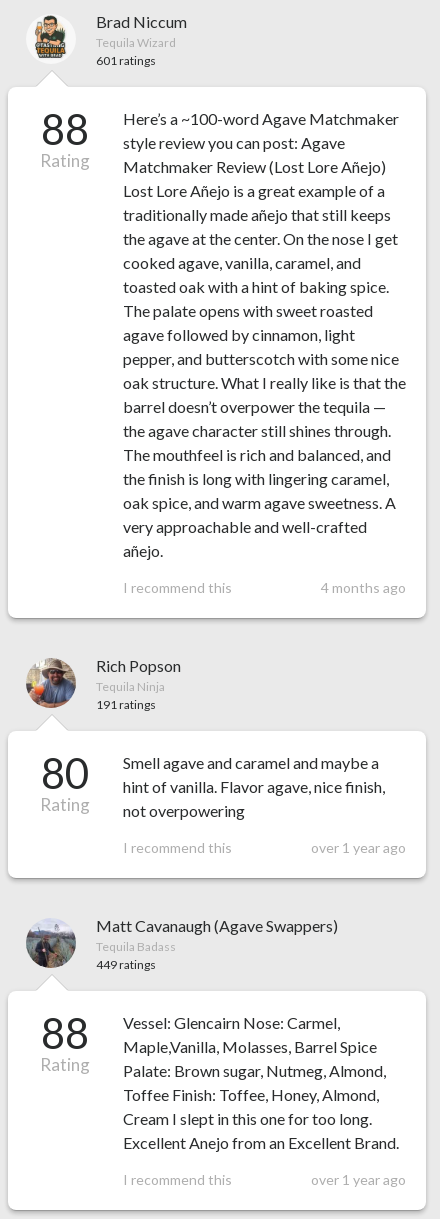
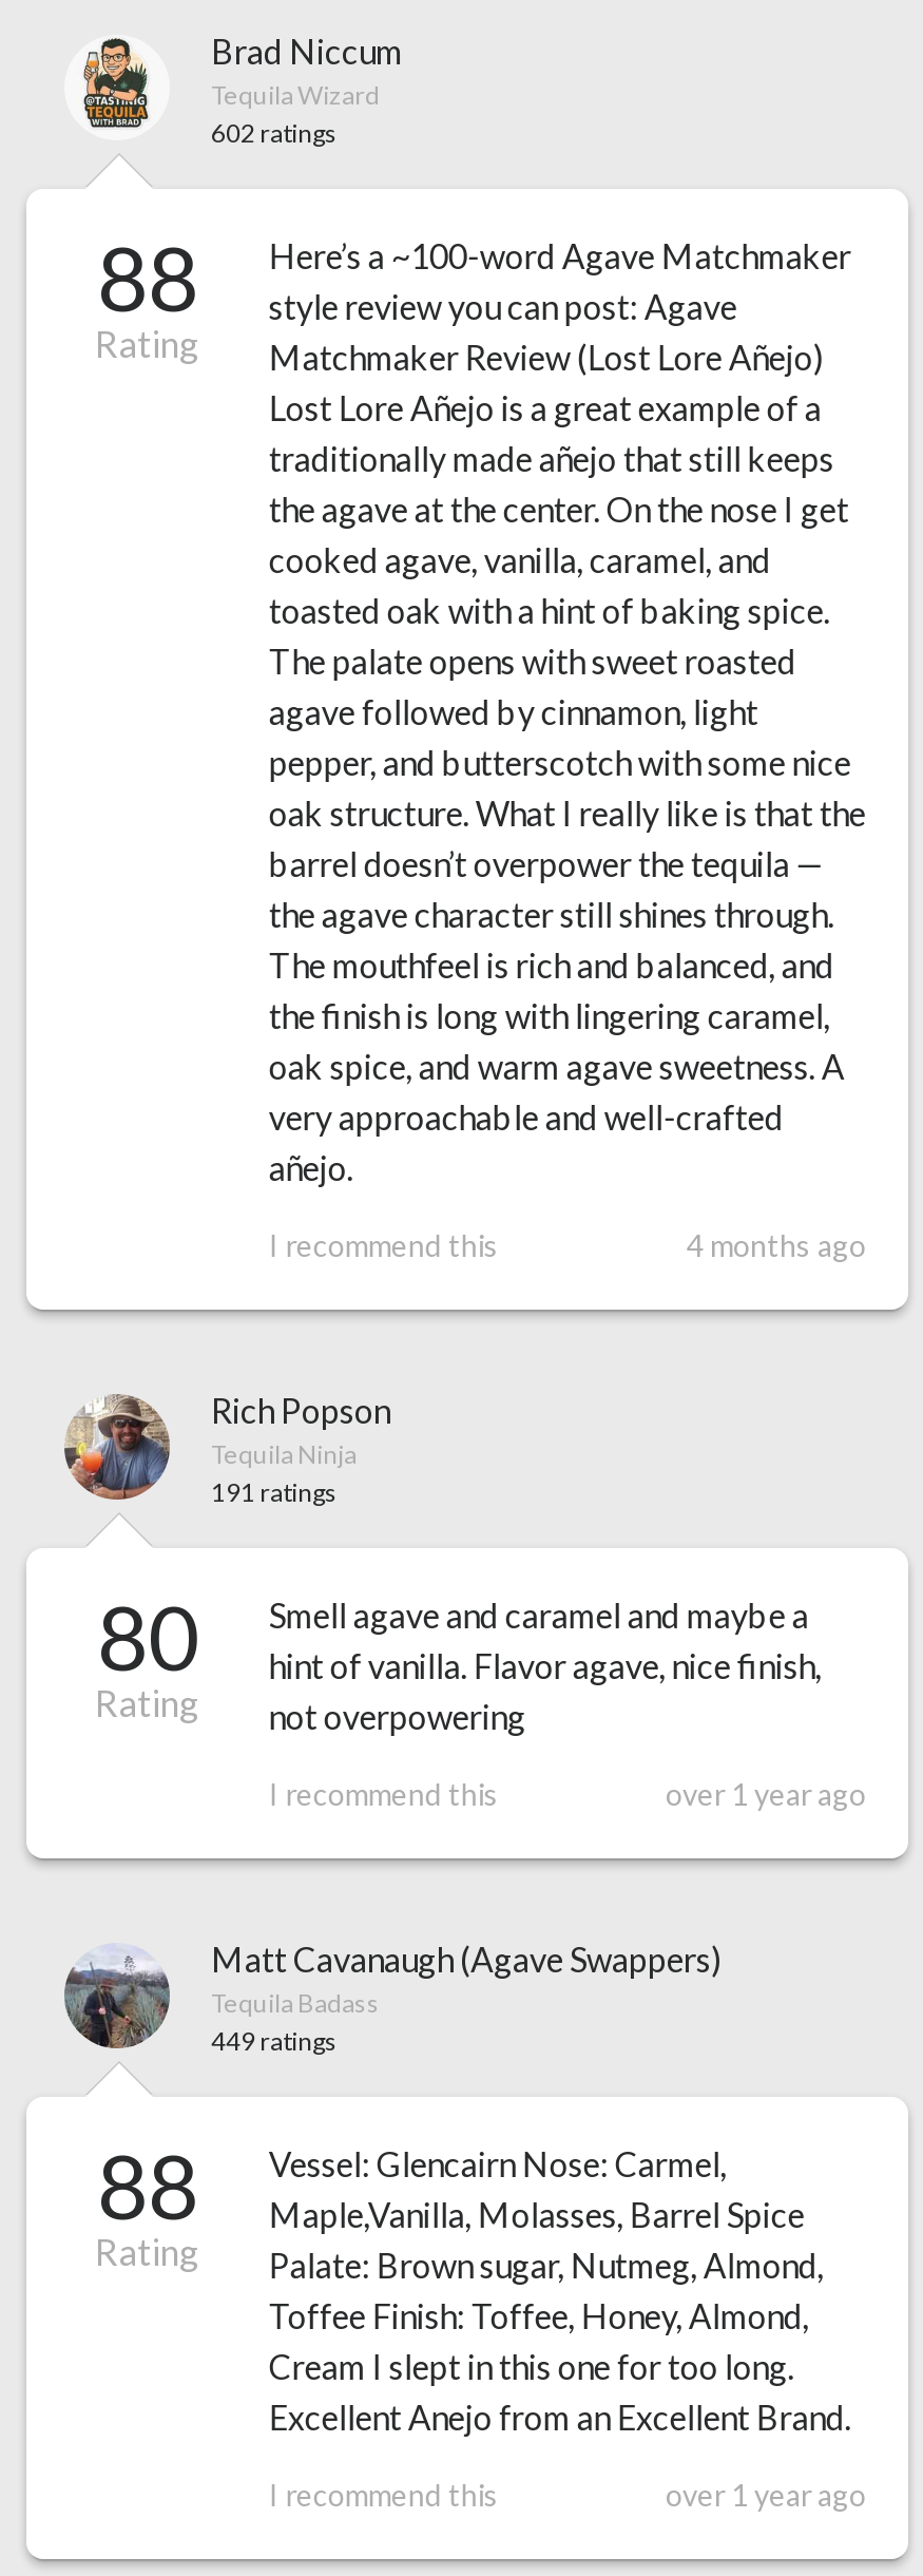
[95,53,155,68] 601 ratings -> [211,117,338,149] 602 ratings

